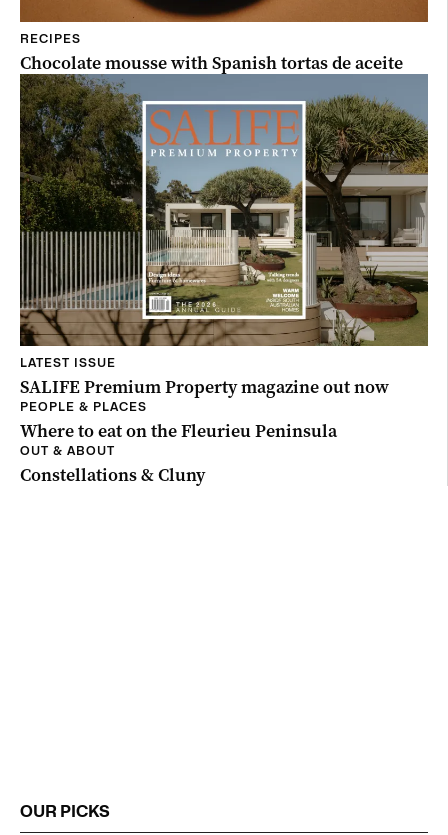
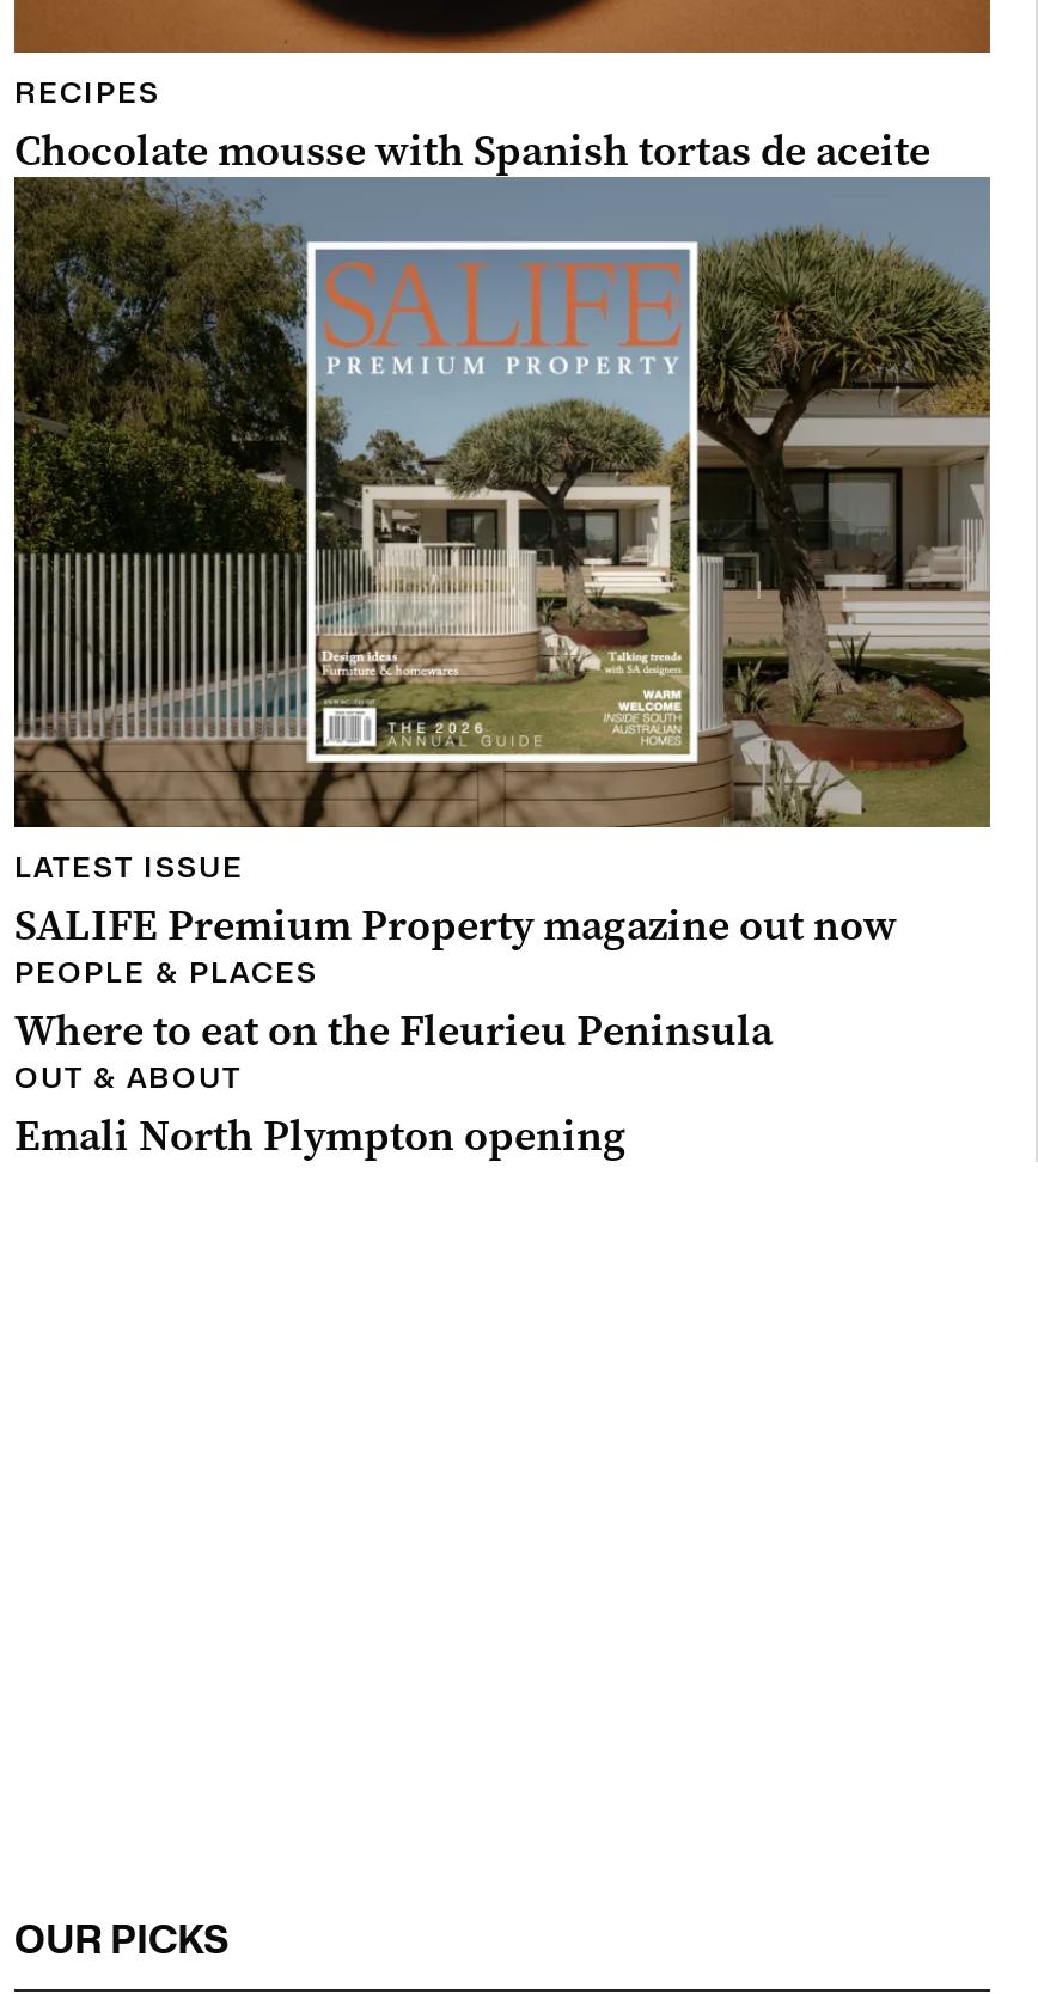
[20,463,205,487] Constellations & Cluny -> [14,1107,627,1164] Emali North Plympton opening

